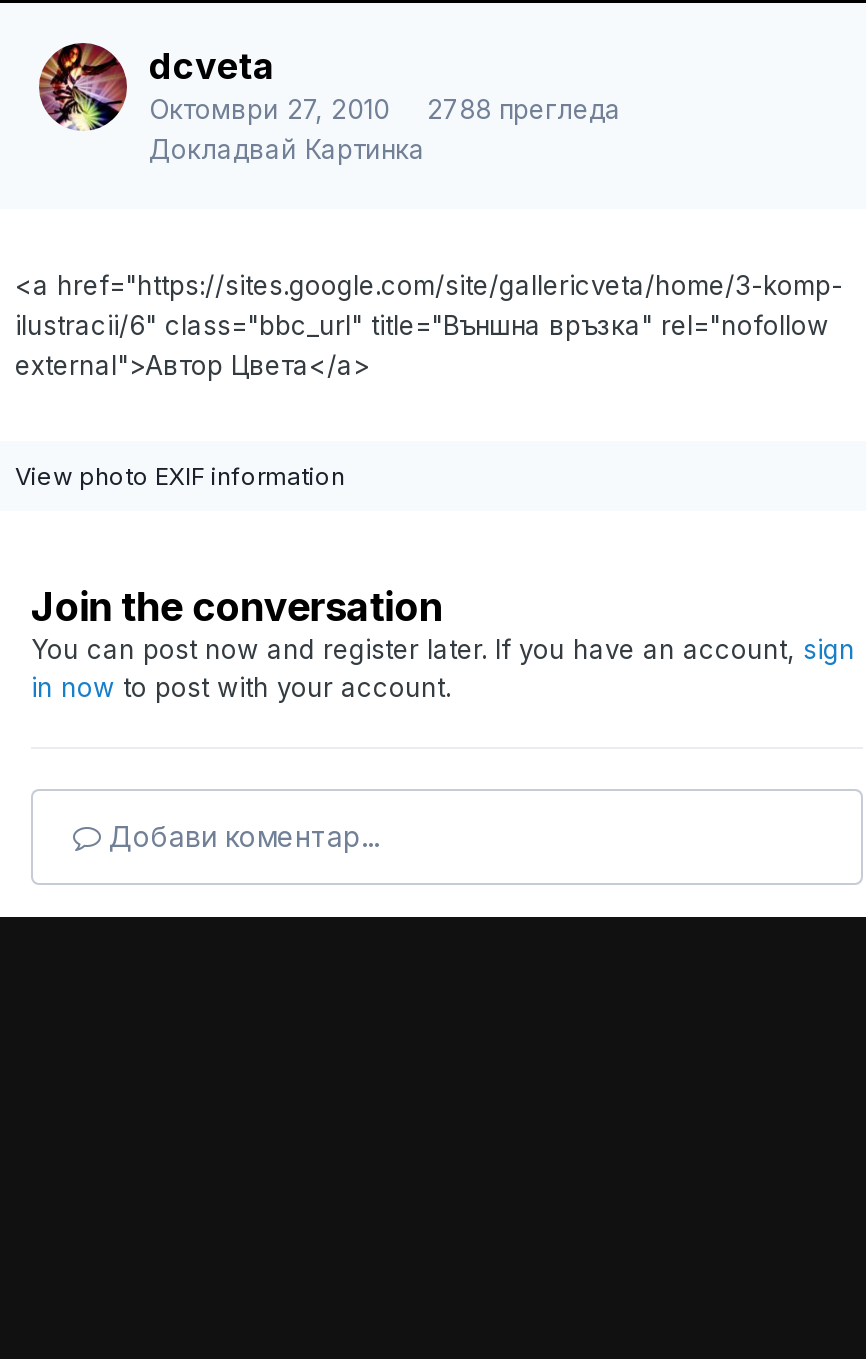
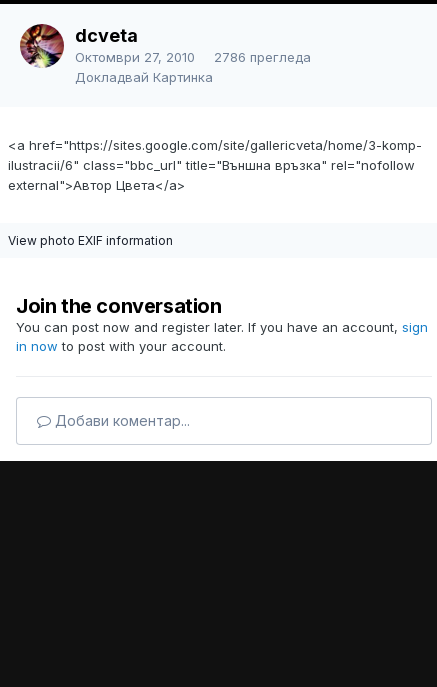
[149,93,621,125] Октомври 27, 2010 2788 прегледа -> [75,49,311,65] Октомври 27, 2010 2786 прегледа

